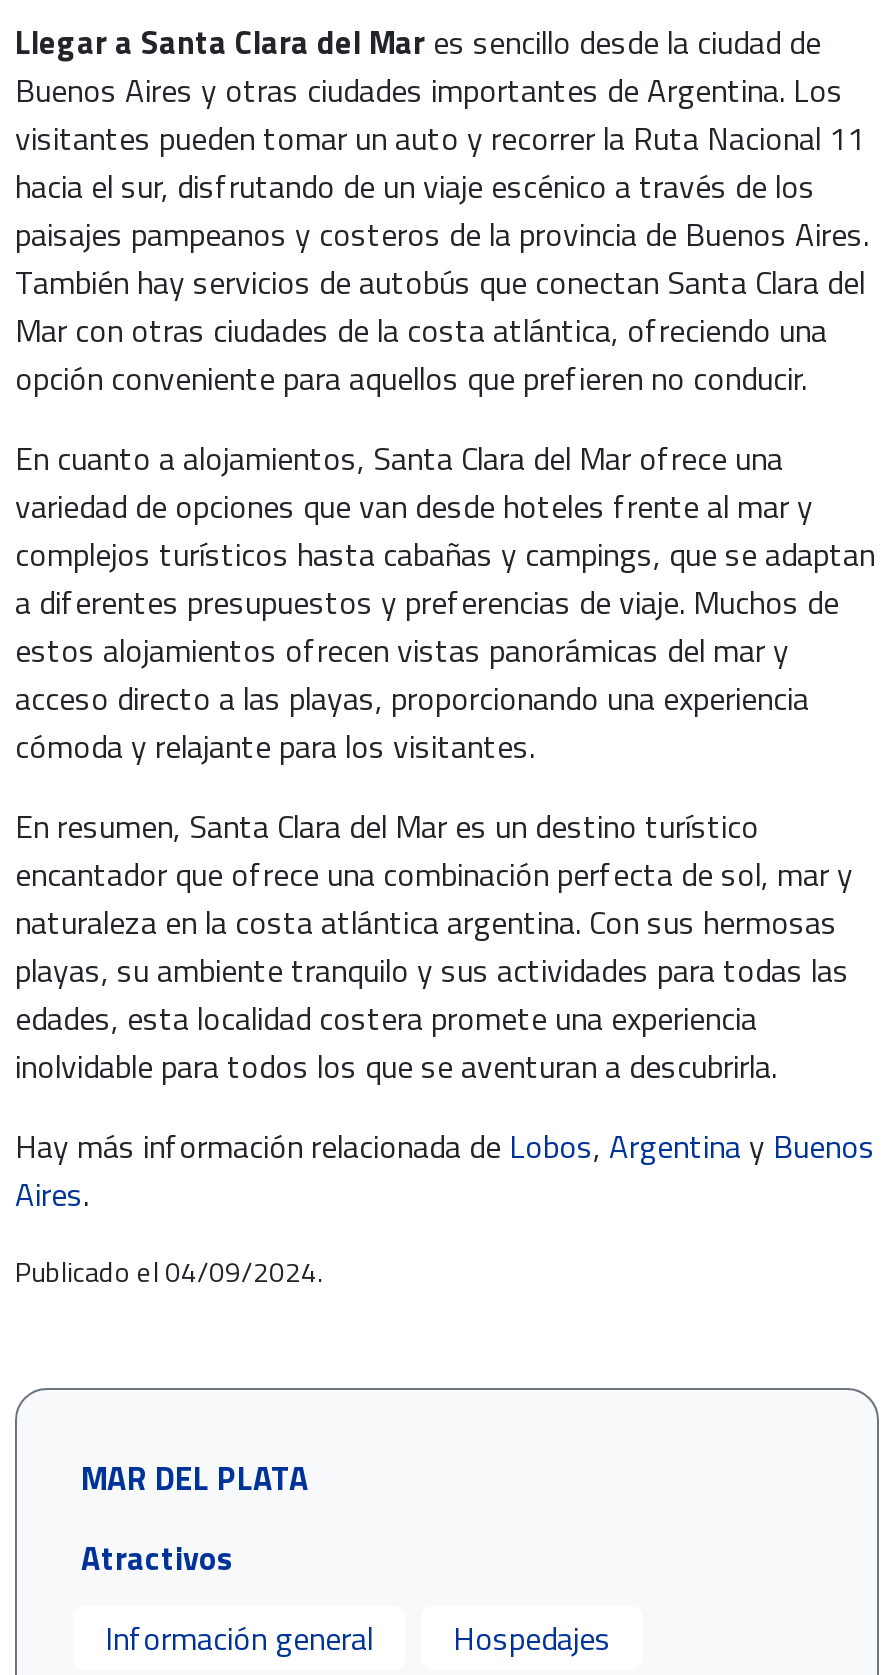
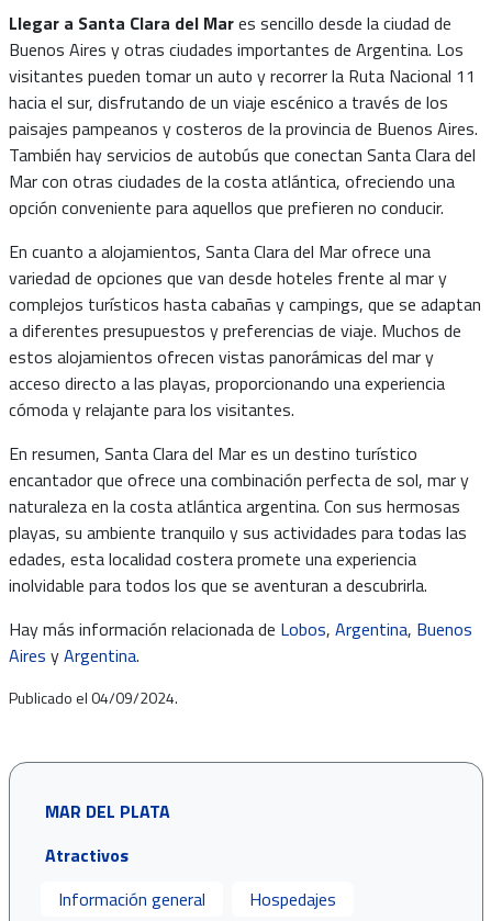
[15,1122,875,1218] Hay más información relacionada de Lobos, Argentina y Buenos | Aires. -> [9,616,472,669] Hay más información relacionada de Lobos, Argentina, Buenos | Aires y Argentina.

